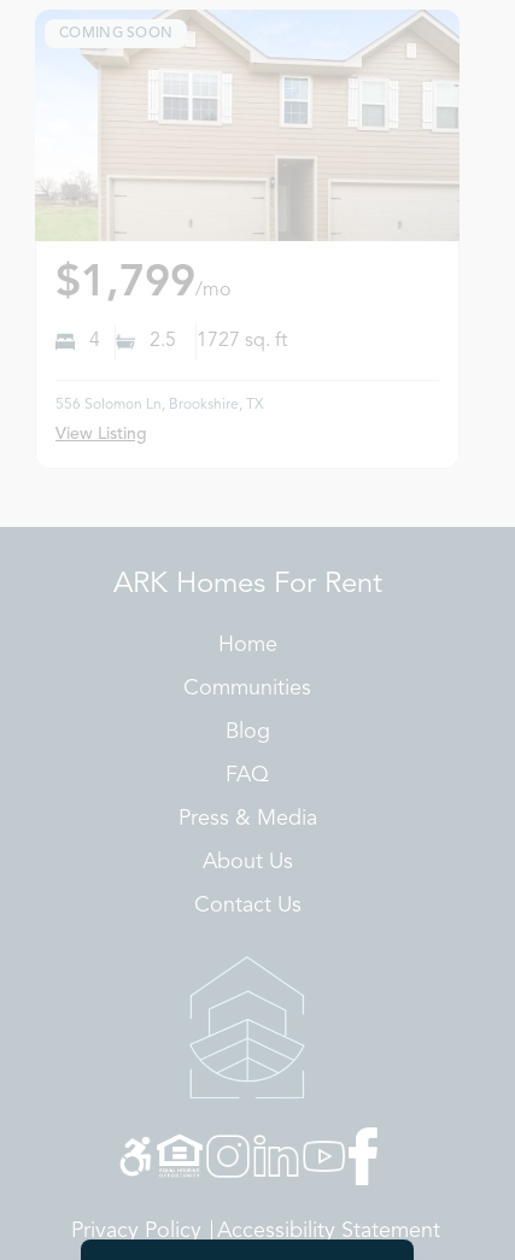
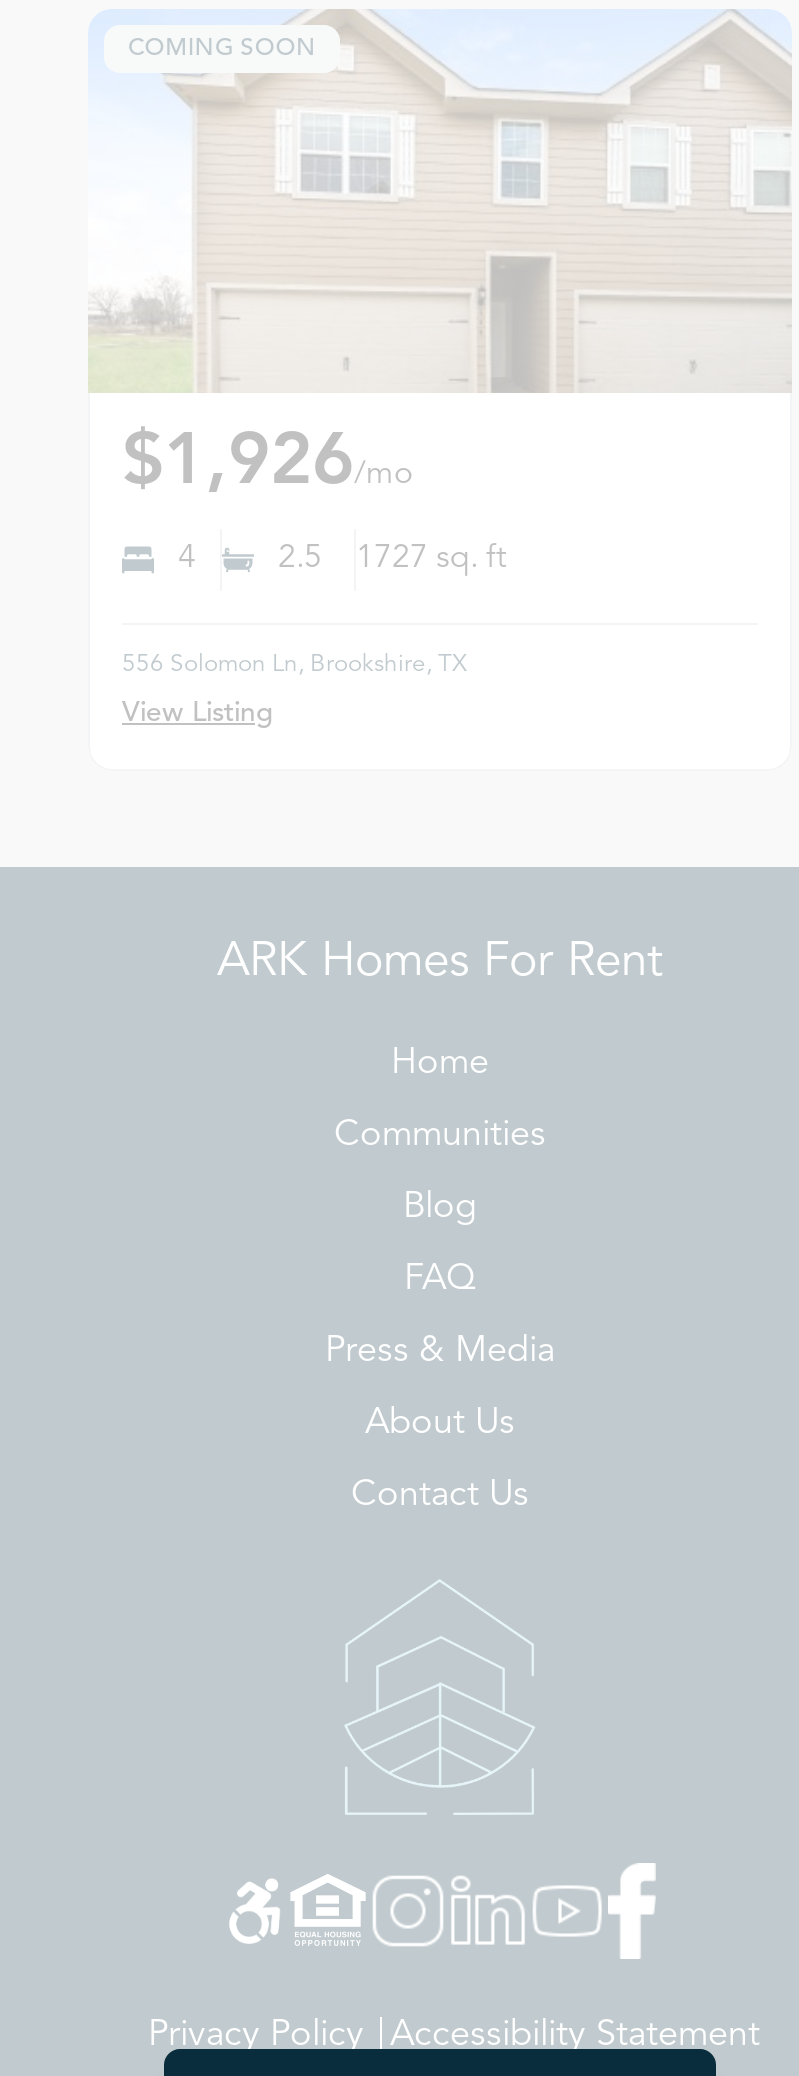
[55,263,230,306] $1,799/mo -> [122,429,412,501] $1,926/mo

